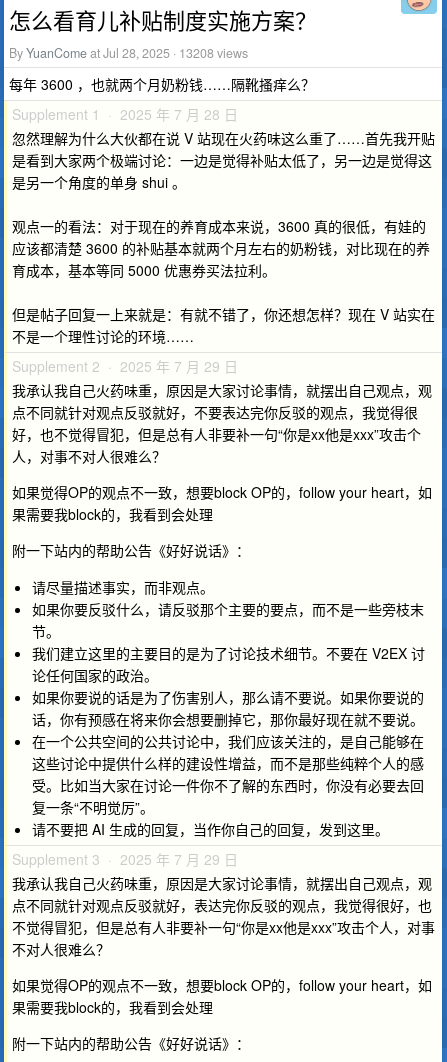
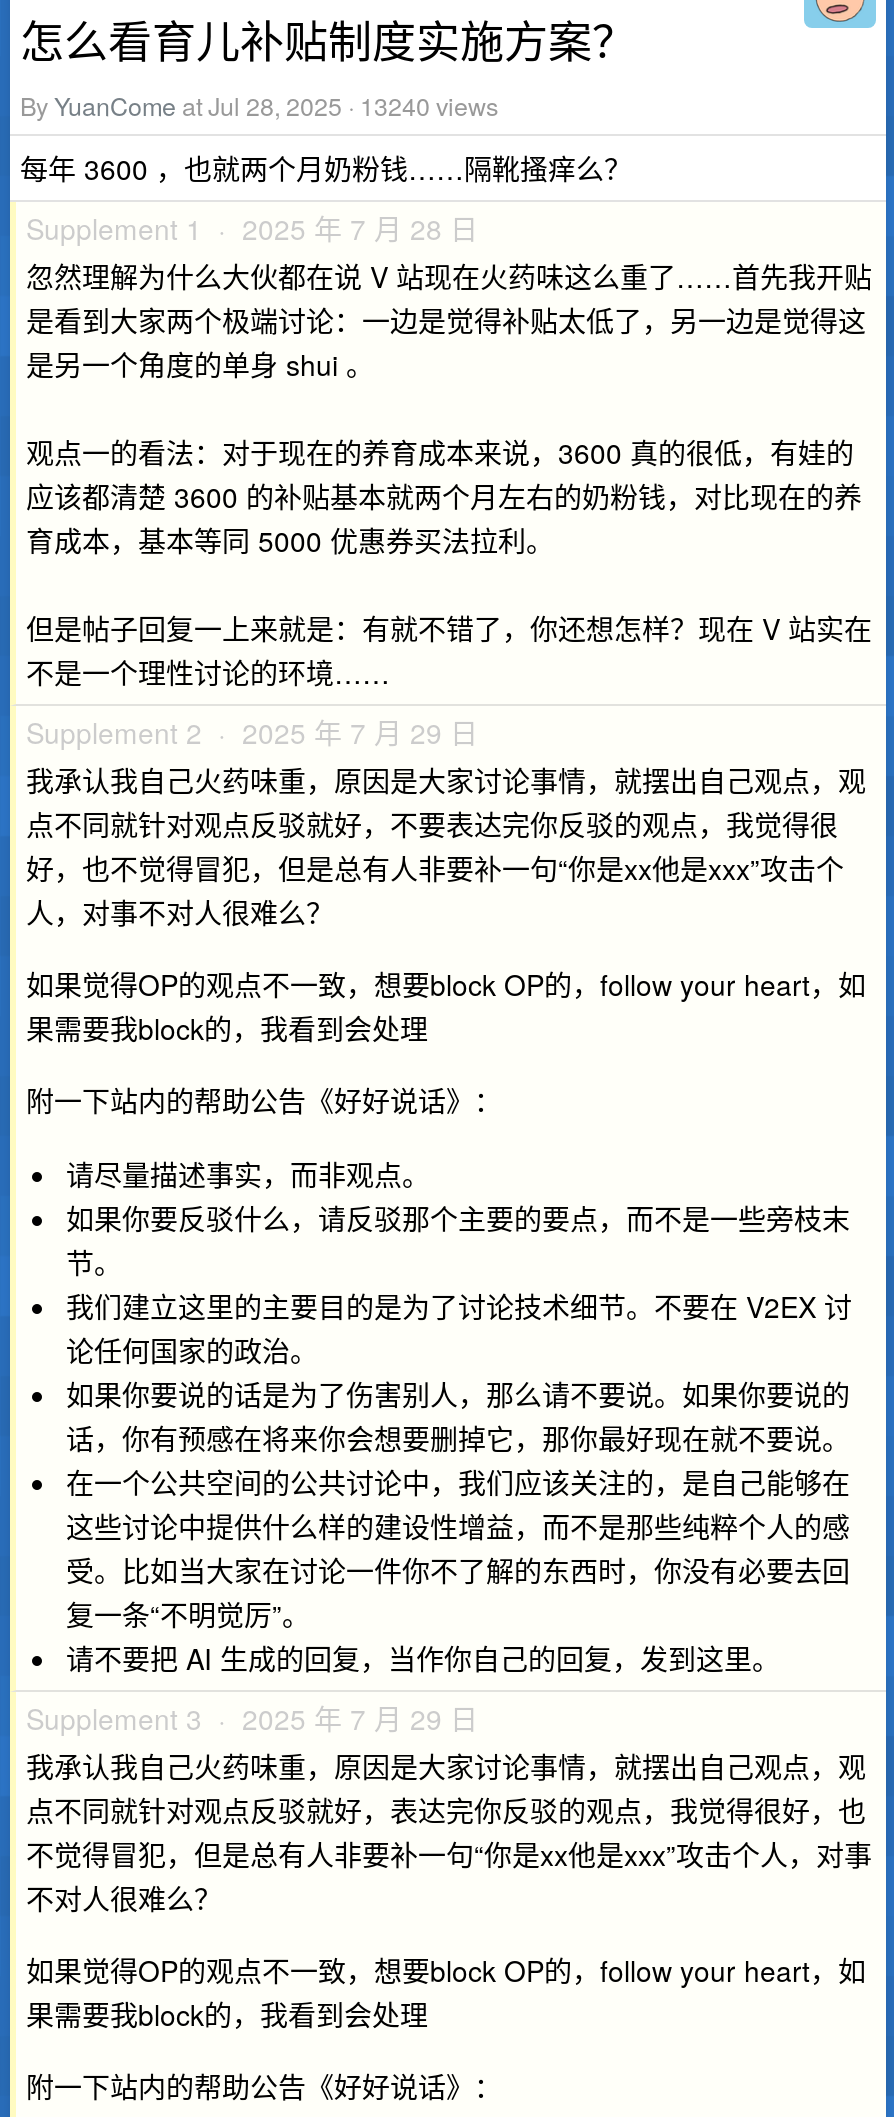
[9,44,248,62] ByYuanCome at Jul 28, 2025 · 13208 views -> [20,88,498,124] ByYuanCome at Jul 28, 2025 · 13240 views

